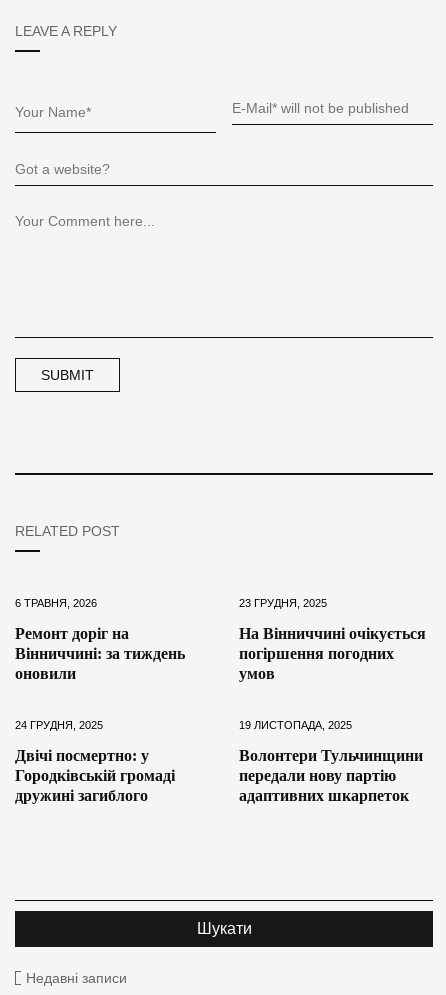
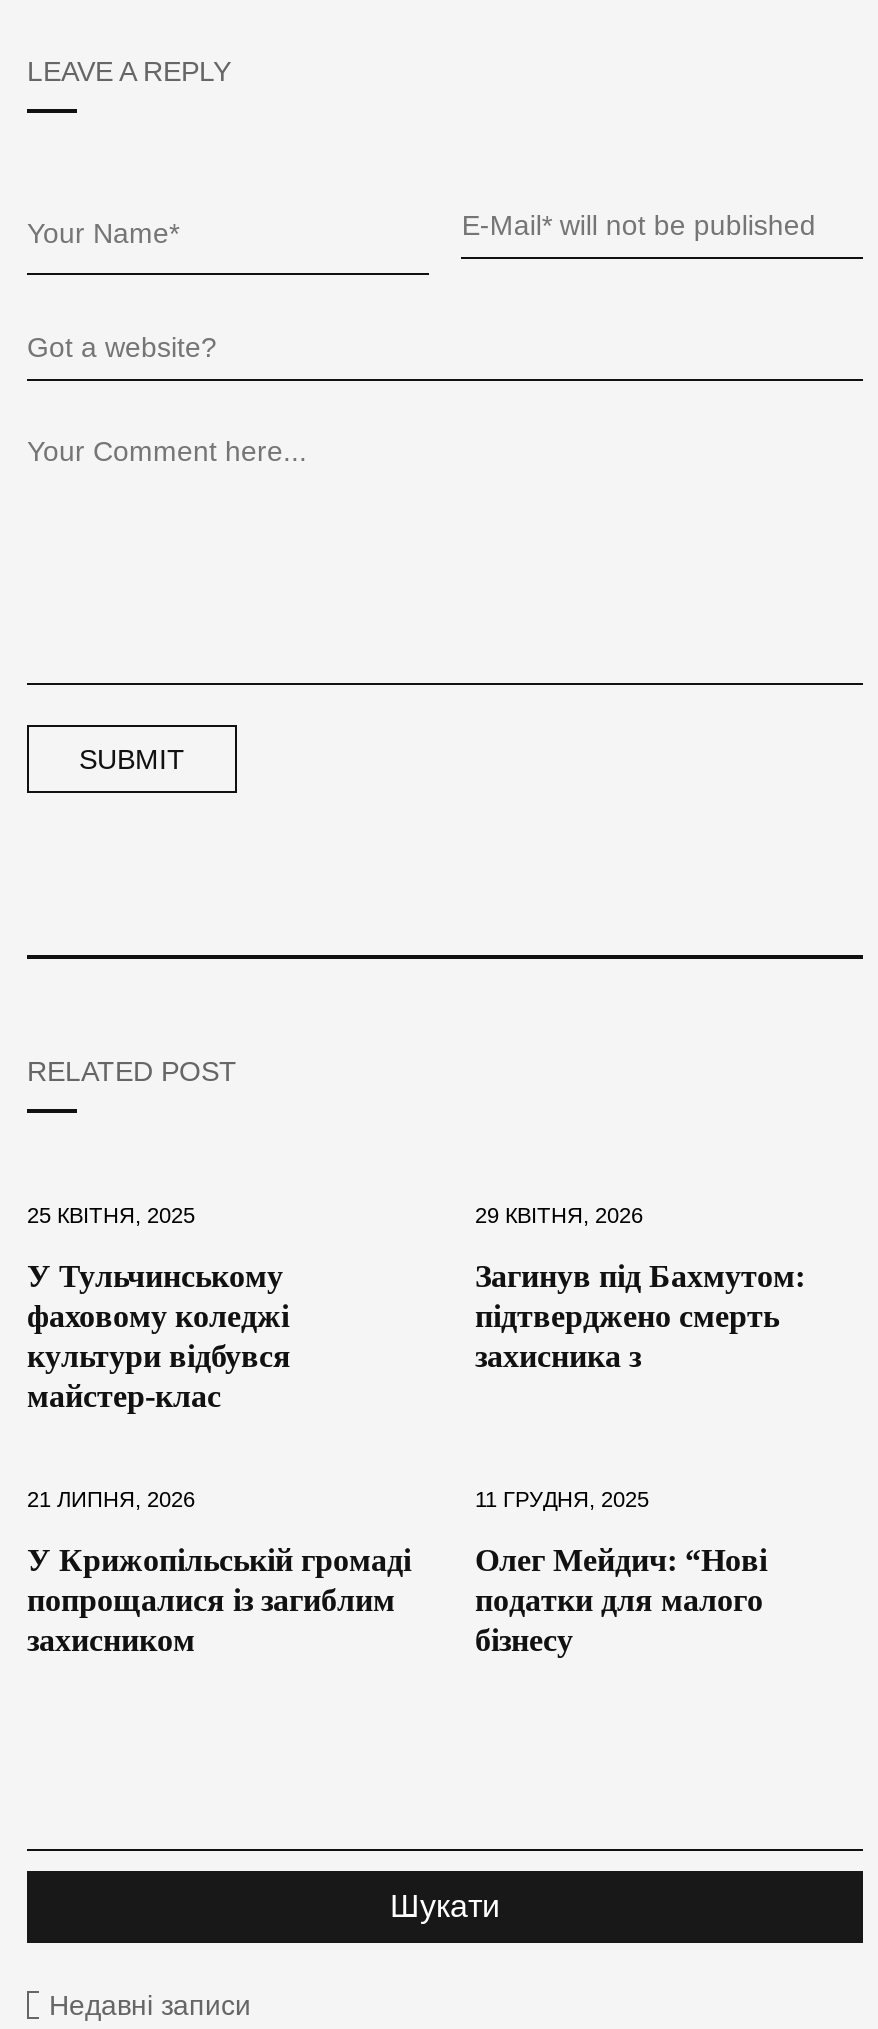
[15,596,97,608] 6 ТРАВНЯ, 2026 -> [27,1202,195,1226] 25 КВІТНЯ, 2025
[239,596,327,608] 23 ГРУДНЯ, 2025 -> [475,1202,643,1226] 29 КВІТНЯ, 2026
[15,624,185,681] Ремонт доріг на | Вінниччині: за тиждень | оновили -> [27,1258,291,1412] У Тульчинському | фаховому коледжі | культури відбувся | майстер-клас
[239,624,426,681] На Вінниччині очікується | погіршення погодних | умов -> [475,1258,805,1372] Загинув під Бахмутом: | підтверджено смерть | захисника з
[15,718,103,730] 24 ГРУДНЯ, 2025 -> [27,1486,195,1510] 21 ЛИПНЯ, 2026
[239,718,352,730] 19 ЛИСТОПАДА, 2025 -> [475,1486,649,1510] 11 ГРУДНЯ, 2025
[15,746,175,803] Двічі посмертно: у | Городківській громаді | дружині загиблого -> [27,1542,411,1656] У Крижопільській громаді | попрощалися із загиблим | захисником
[239,746,423,803] Волонтери Тульчинщини | передали нову партію | адаптивних шкарпеток -> [475,1542,767,1656] Олег Мейдич: “Нові | податки для малого | бізнесу

